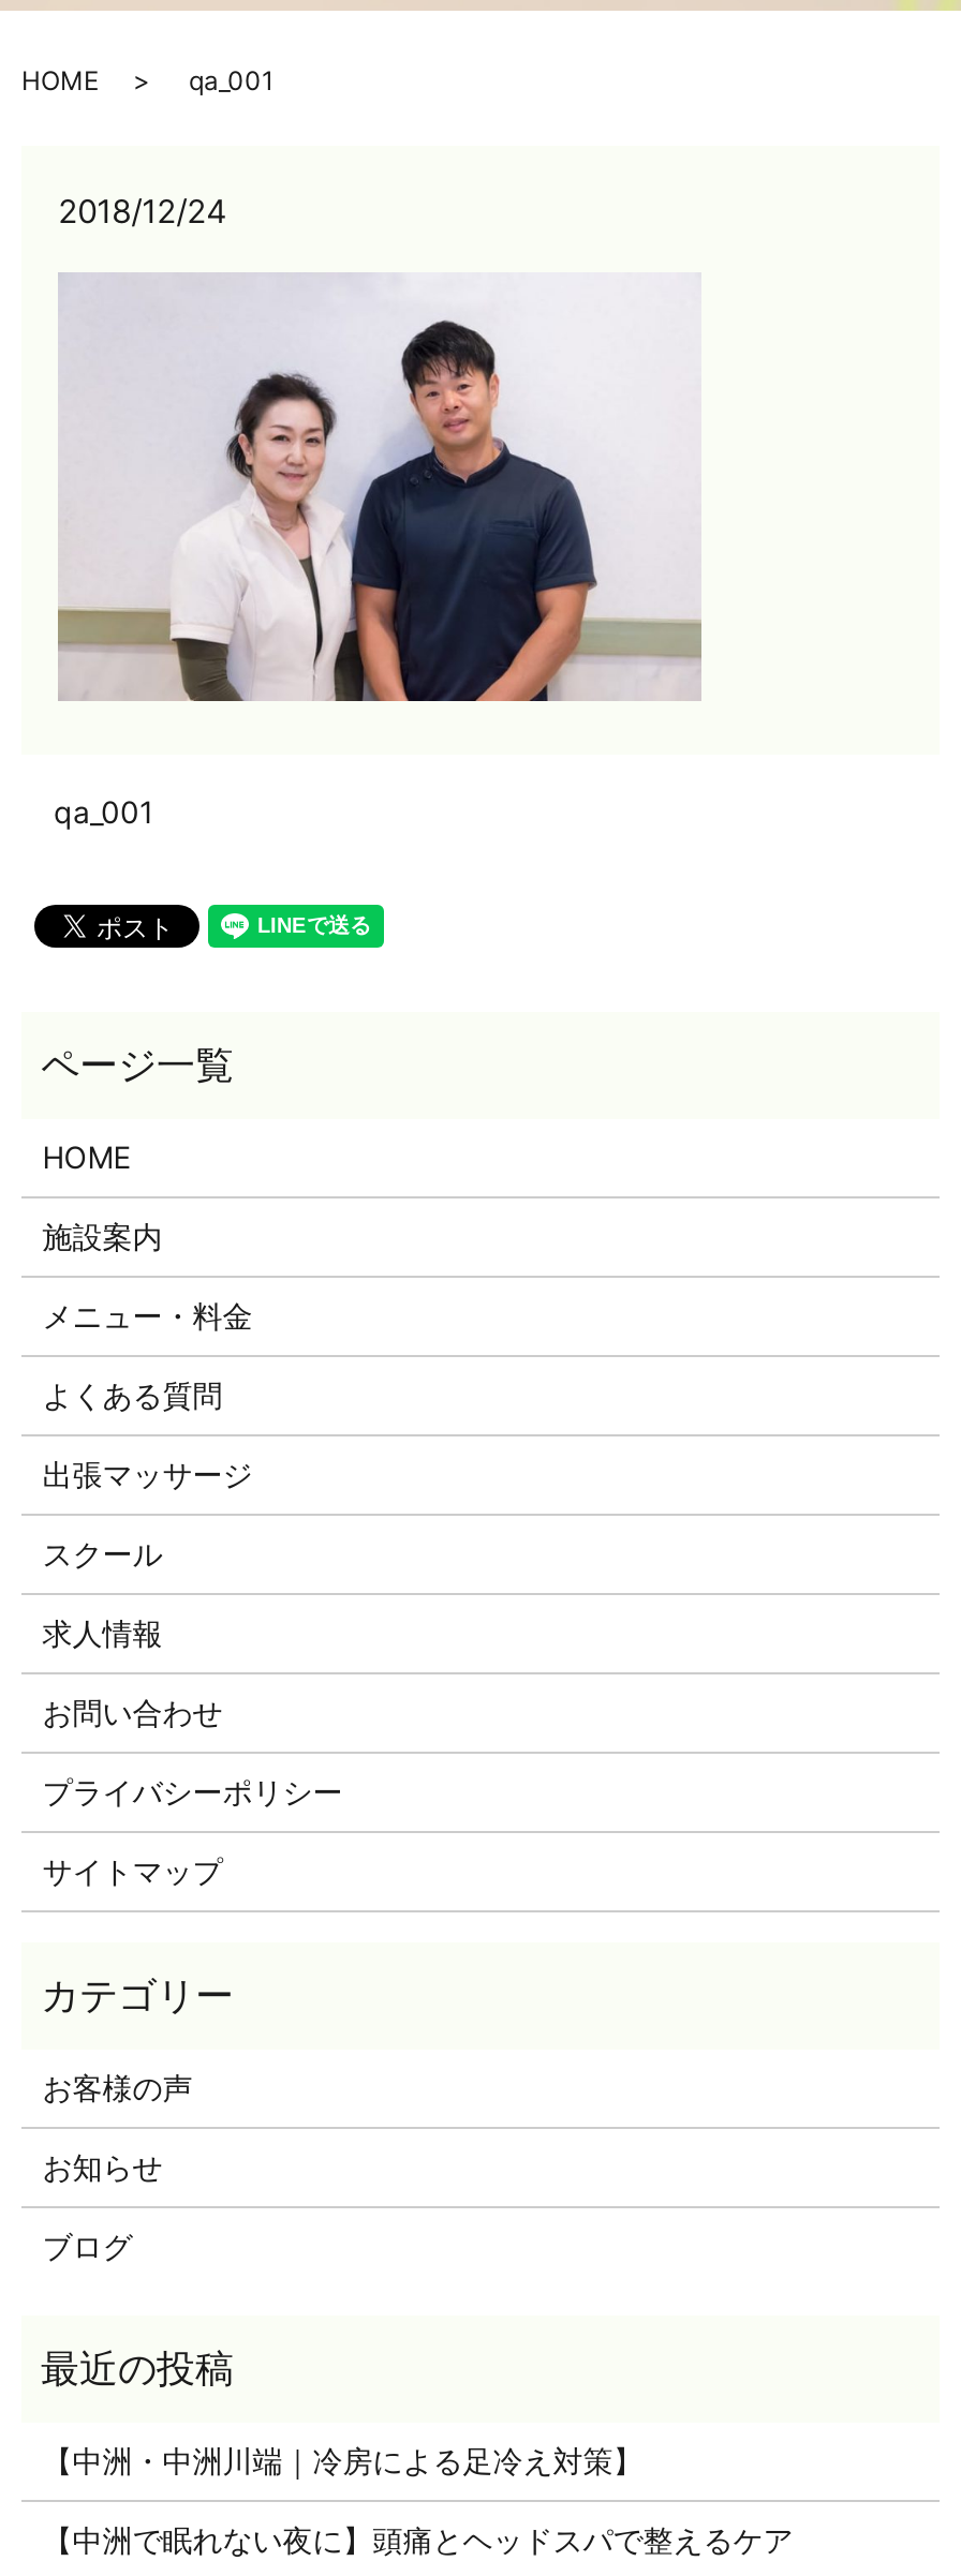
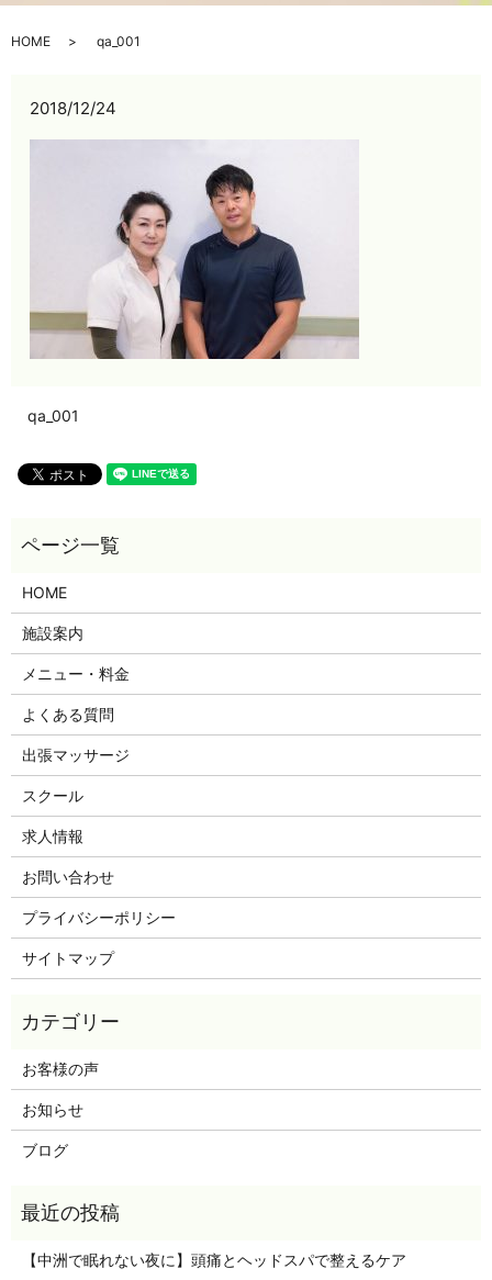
[42,2443,643,2479] 【中洲・中洲川端｜冷房による足冷え対策】 -> none

